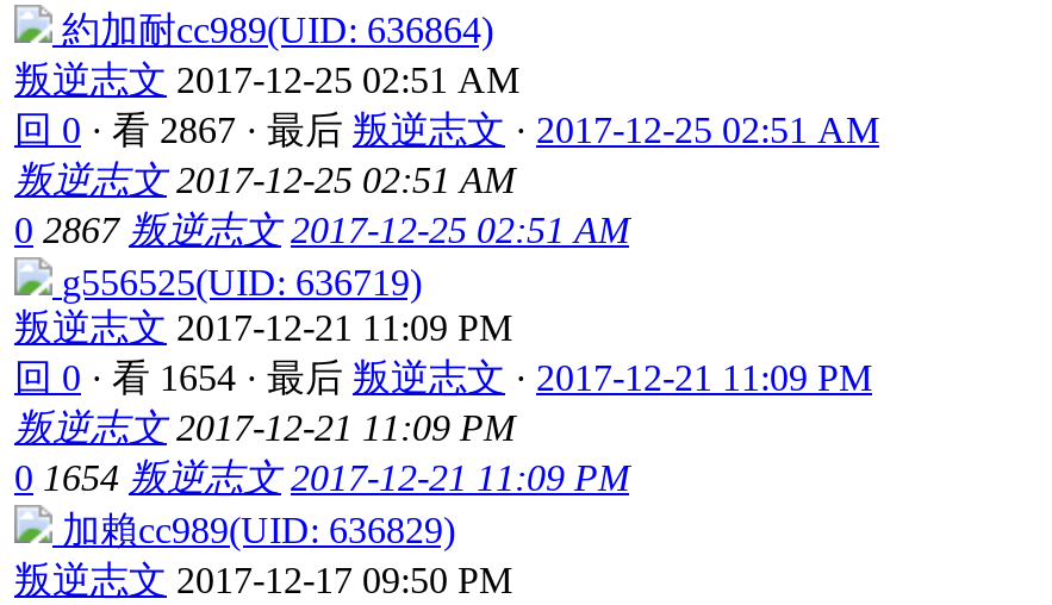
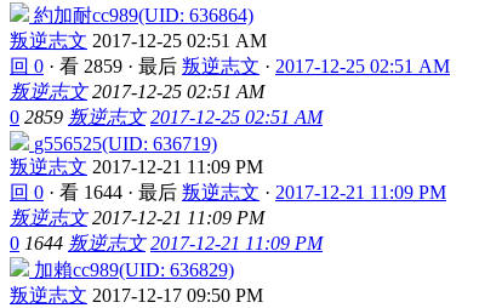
[14,109,879,150] 回 0 · 看 2867 · 最后叛逆志文· 2017-12-25 02:51 AM -> [10,56,450,76] 回 0 · 看 2859 · 最后叛逆志文· 2017-12-25 02:51 AM
[14,209,629,250] 0 2867 叛逆志文 2017-12-25 02:51 AM -> [10,107,323,127] 0 2859 叛逆志文 2017-12-25 02:51 AM
[14,357,872,398] 回 0 · 看 1654 · 最后叛逆志文· 2017-12-21 11:09 PM -> [10,182,446,202] 回 0 · 看 1644 · 最后叛逆志文· 2017-12-21 11:09 PM
[14,457,629,498] 0 1654 叛逆志文 2017-12-21 11:09 PM -> [10,233,323,253] 0 1644 叛逆志文 2017-12-21 11:09 PM

